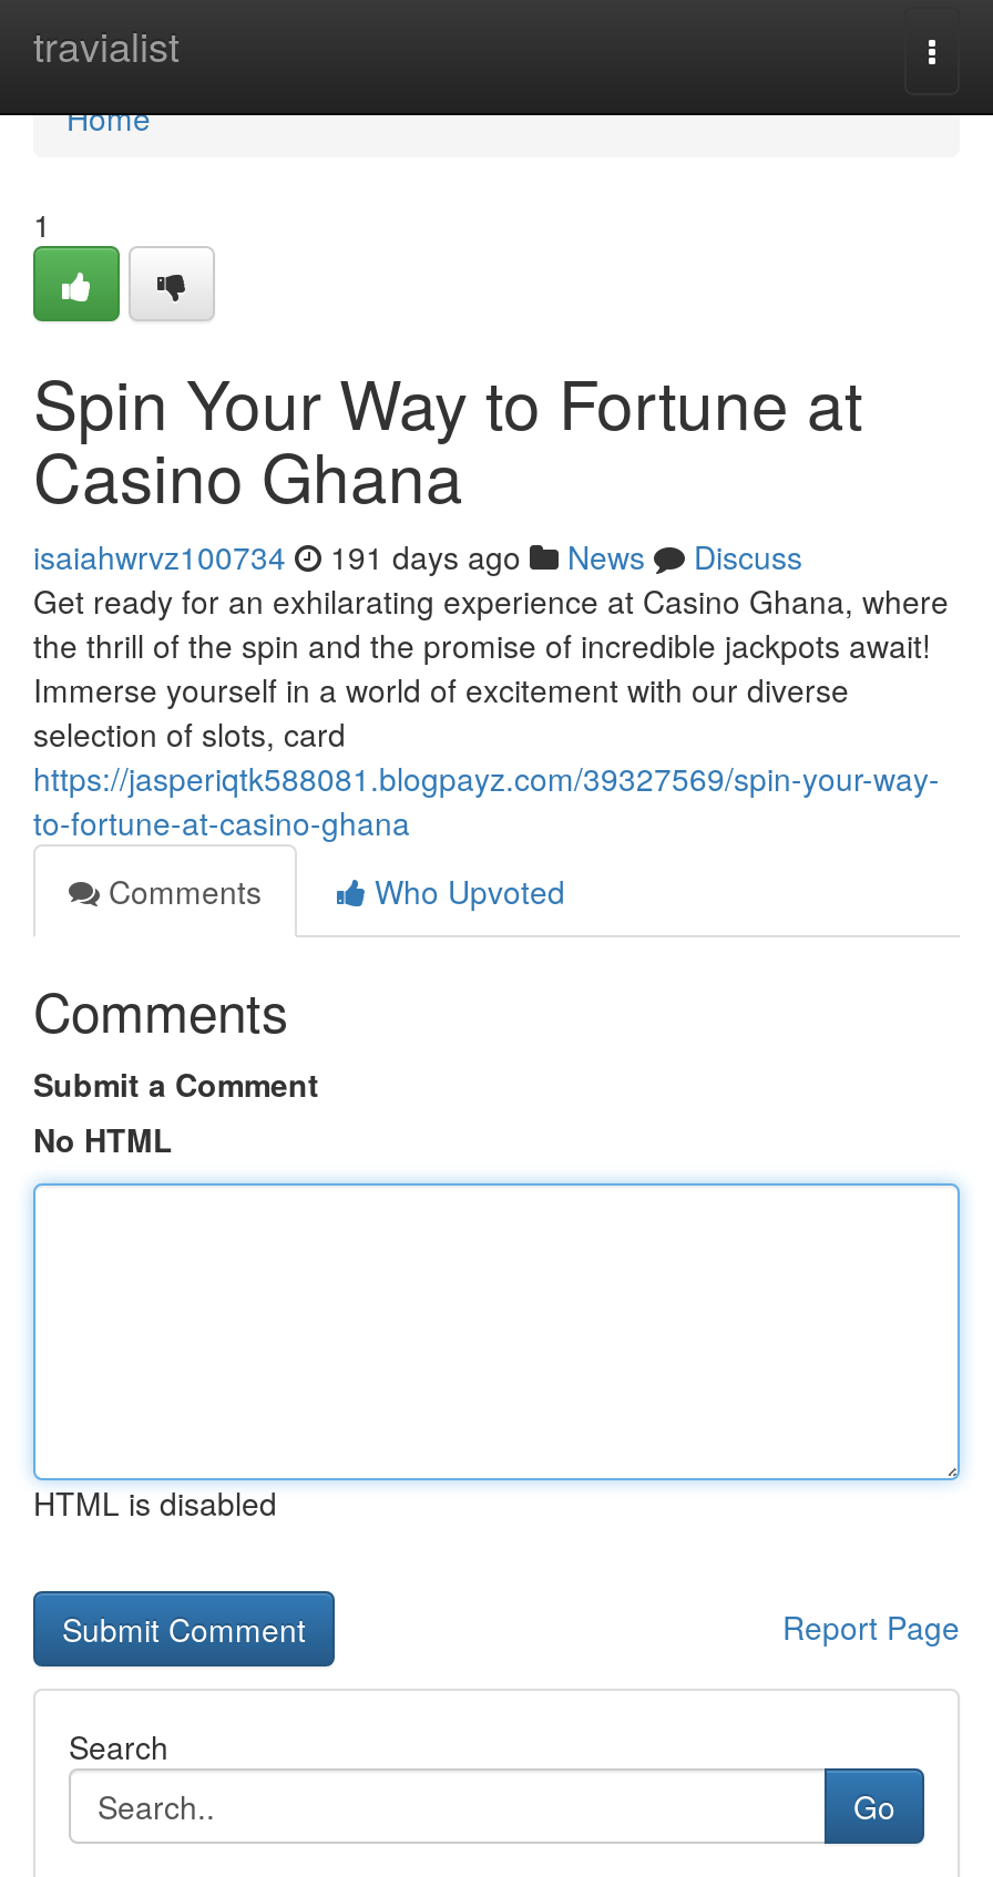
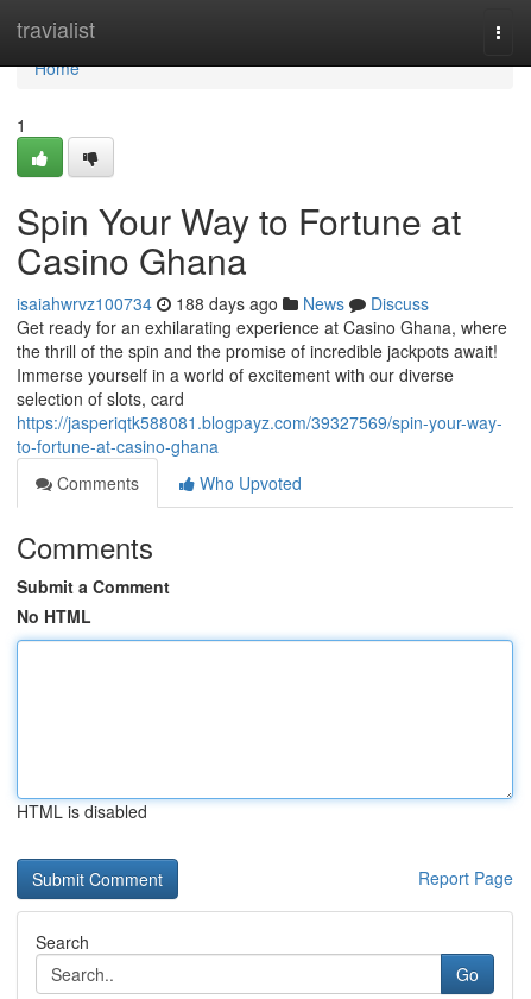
[33,534,802,578] isaiahwrvz100734 191 days ago News Discuss -> [17,291,429,315] isaiahwrvz100734 188 days ago News Discuss

